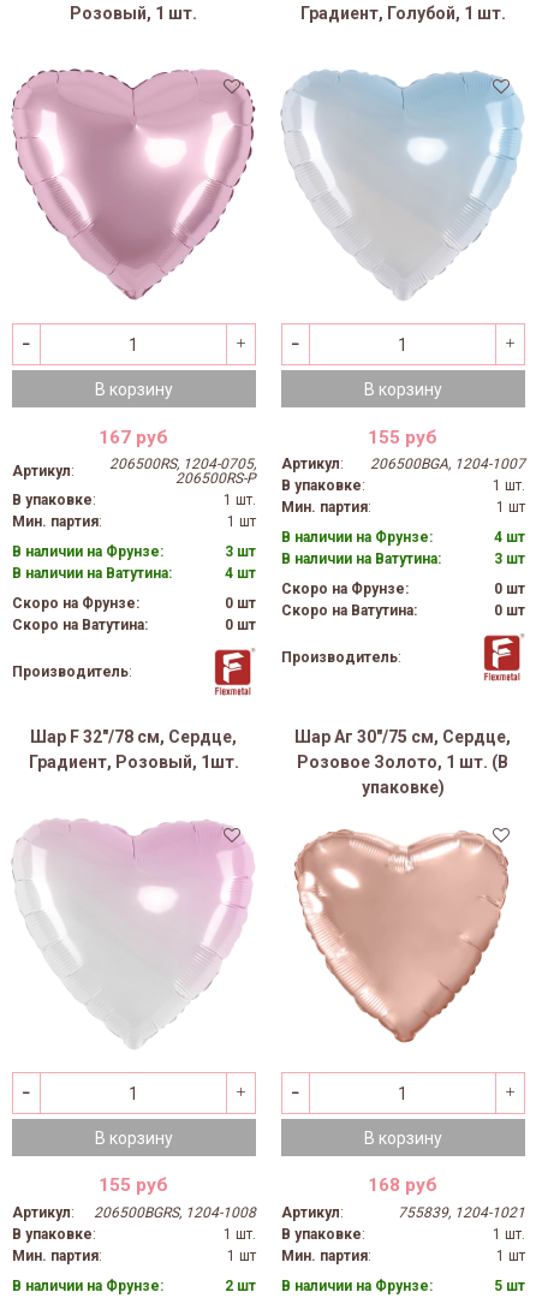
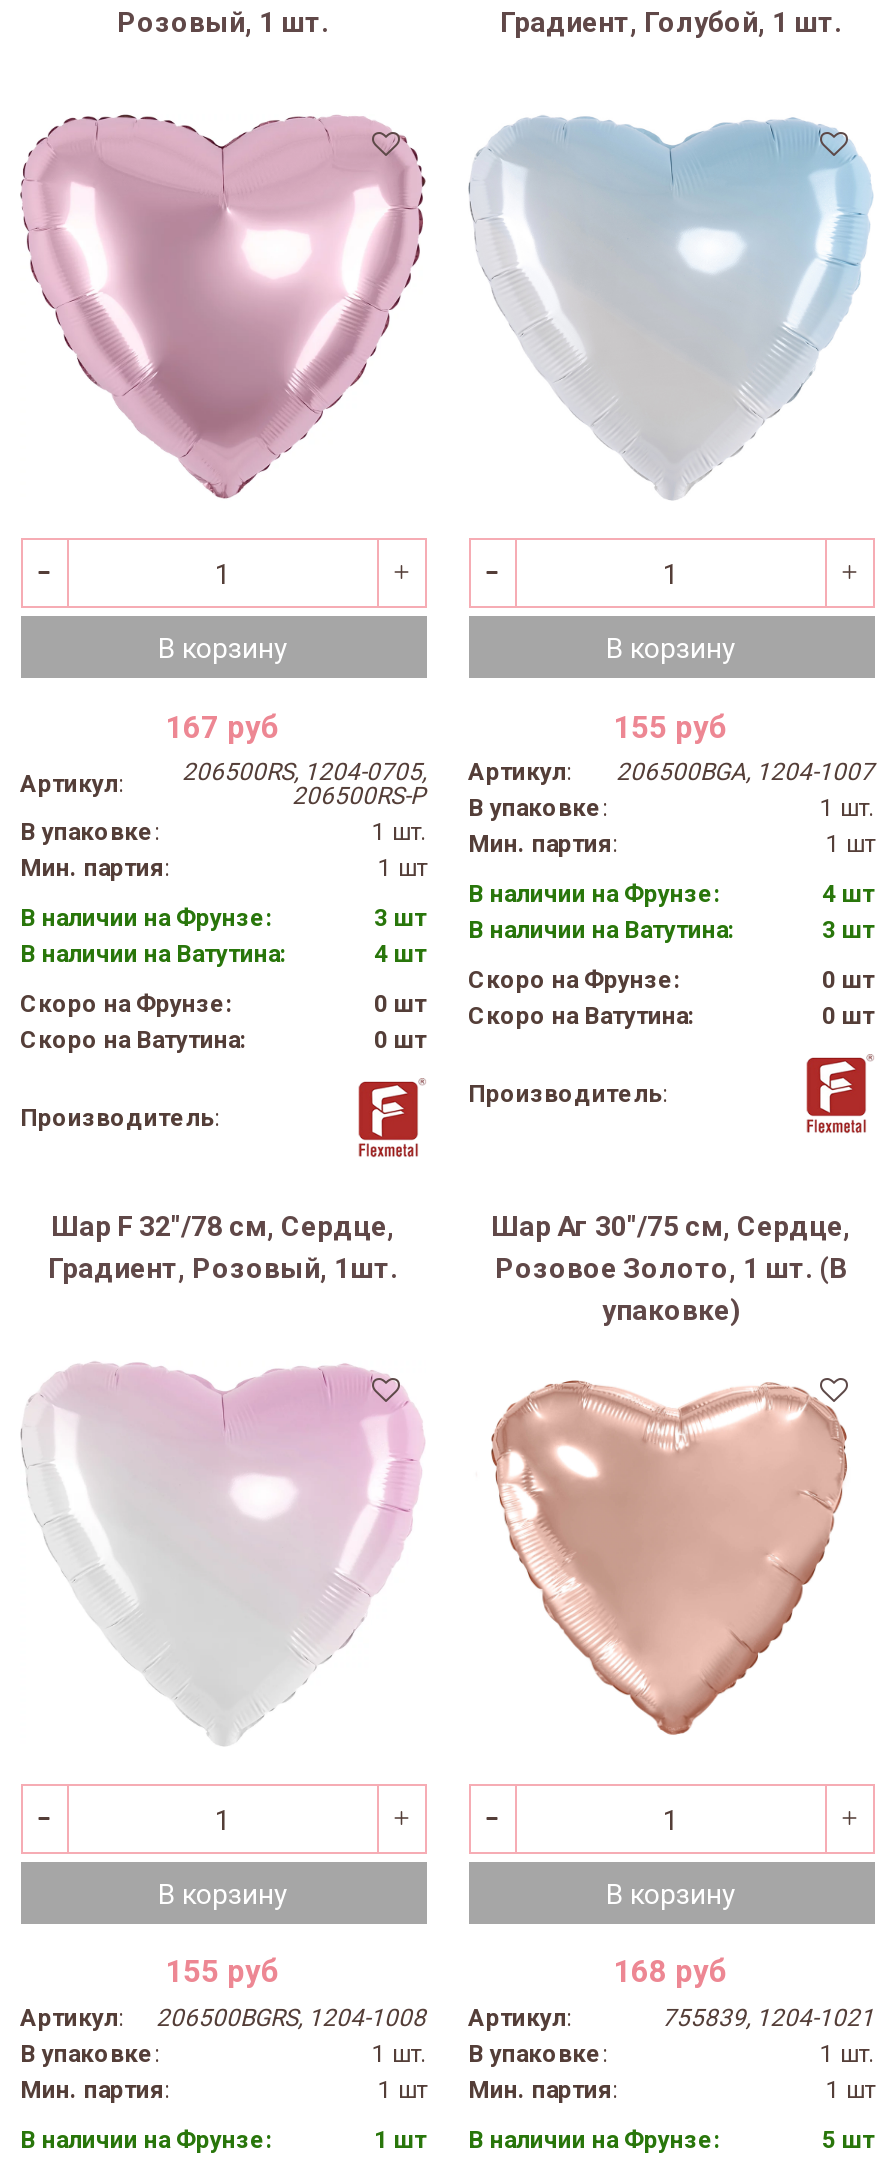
[224,1278,432,1294] 2 шт В наличии на Фрунзе: -> [374,2126,720,2154] 1 шт В наличии на Фрунзе:

